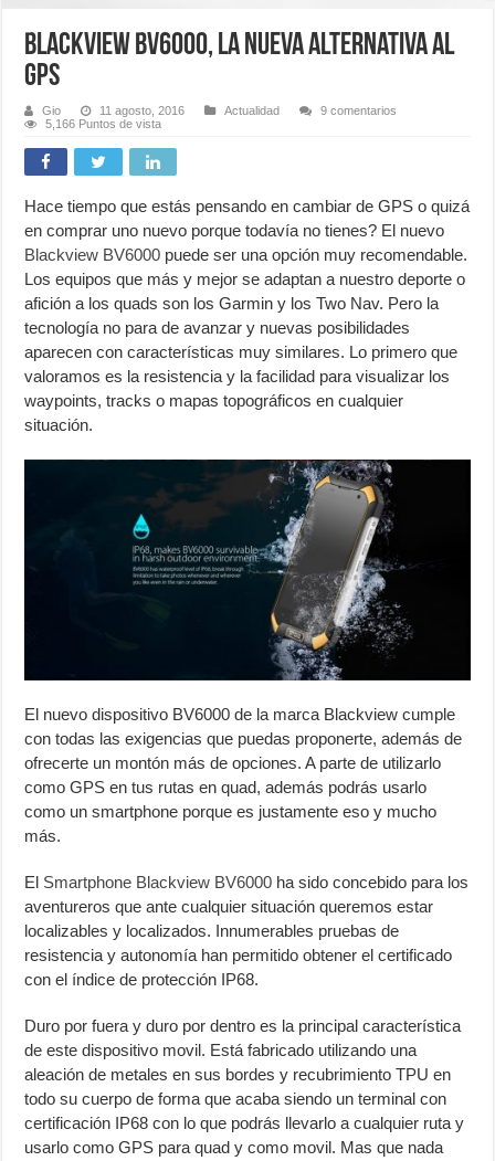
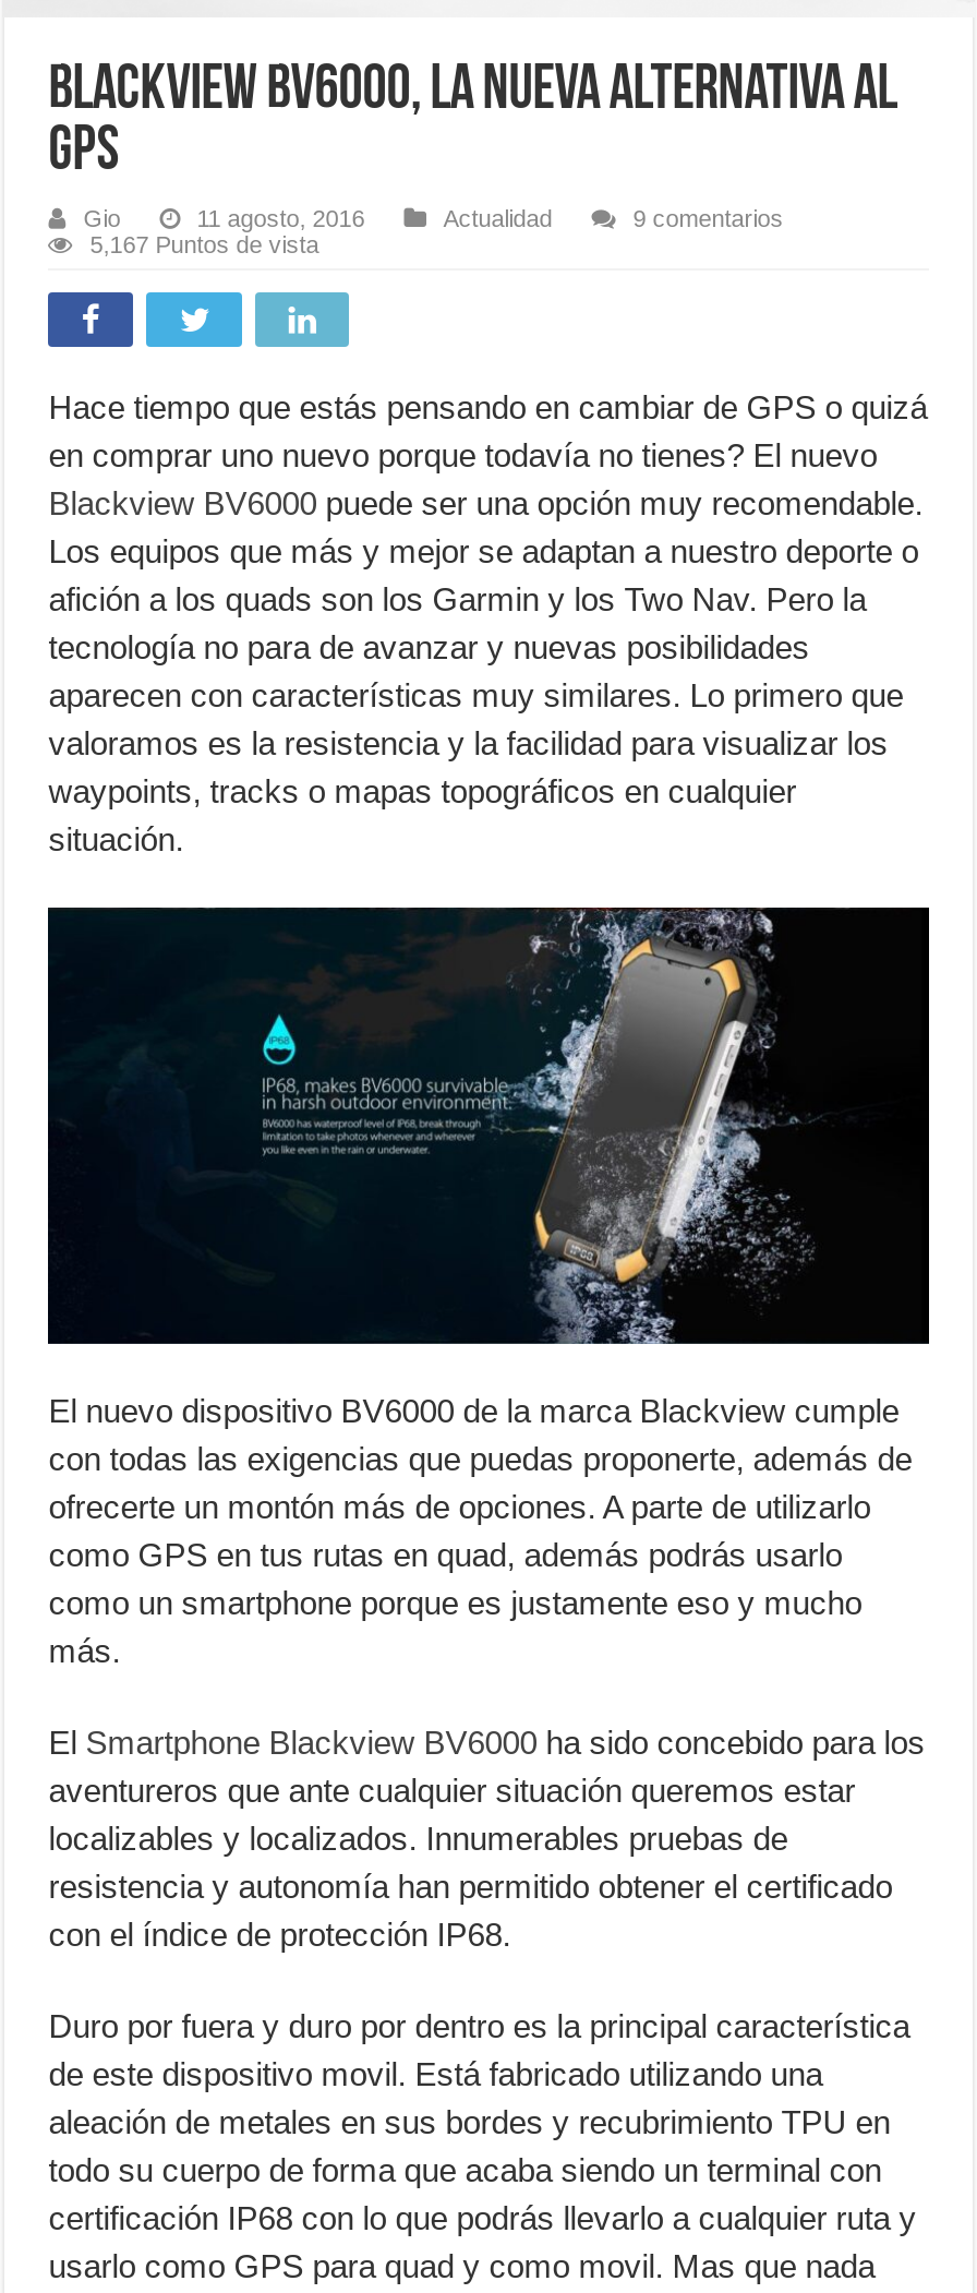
[46,117,162,130] 5,166 Puntos de vista -> [90,231,319,257] 5,167 Puntos de vista

